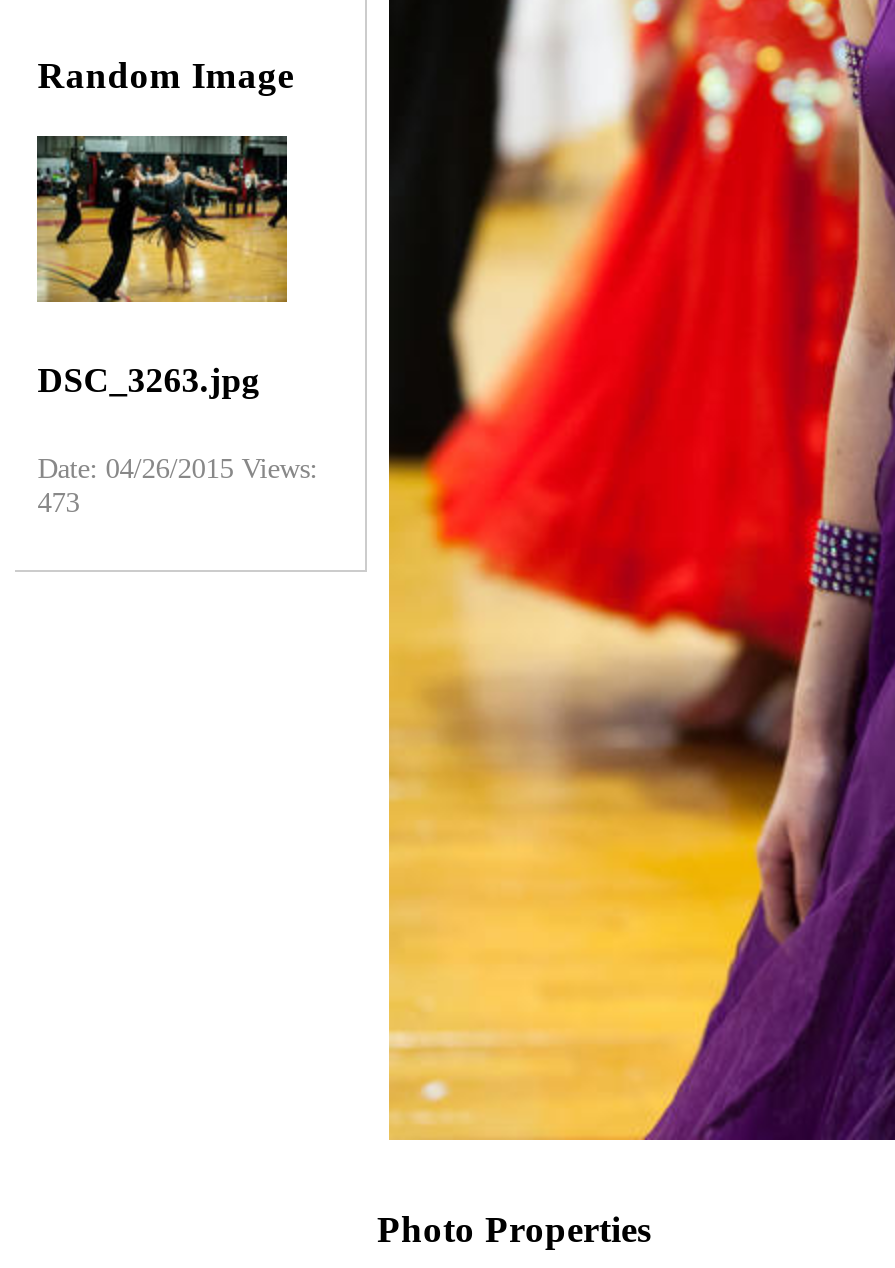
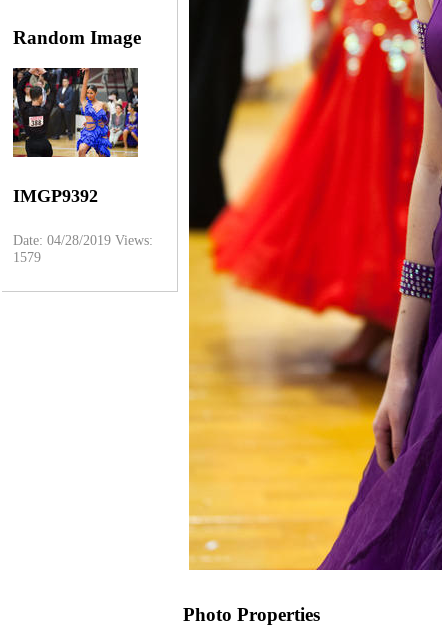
[35,134,289,401] [image] | DSC_3263.jpg -> [12,67,139,206] [image] | IMGP9392
[37,452,317,518] Date: 04/26/2015 Views: | 473 -> [13,232,153,265] Date: 04/28/2019 Views: | 1579

